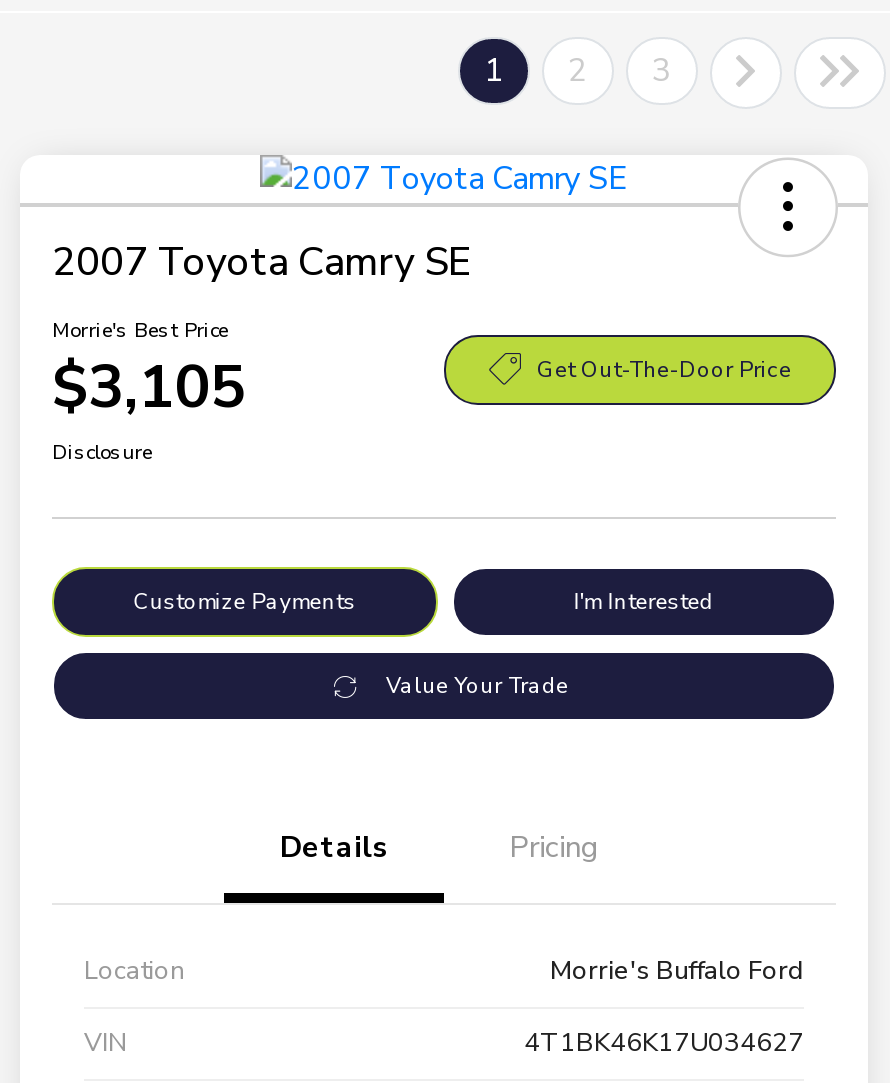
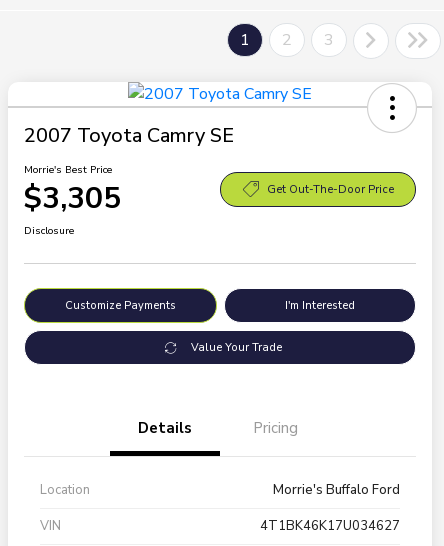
[52,347,246,429] $3,105 -> [24,178,121,219] $3,305

